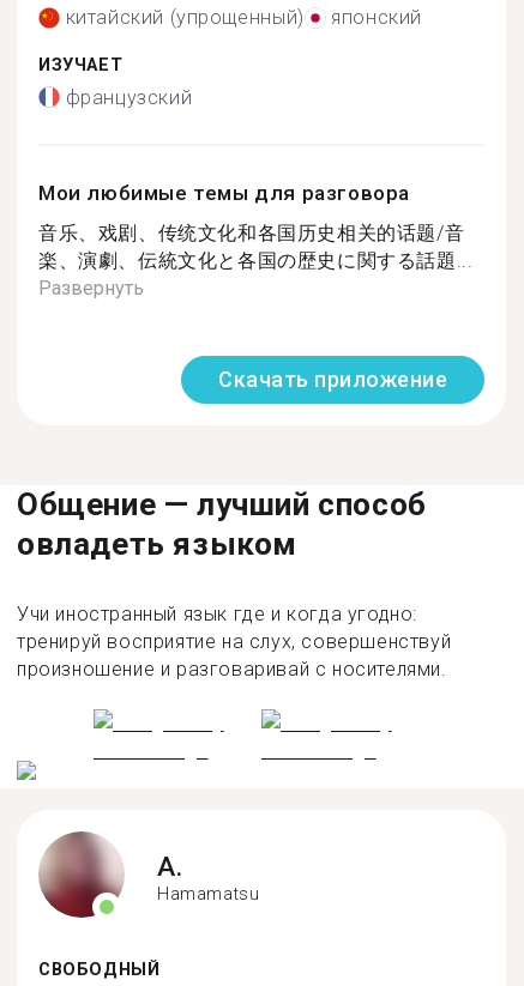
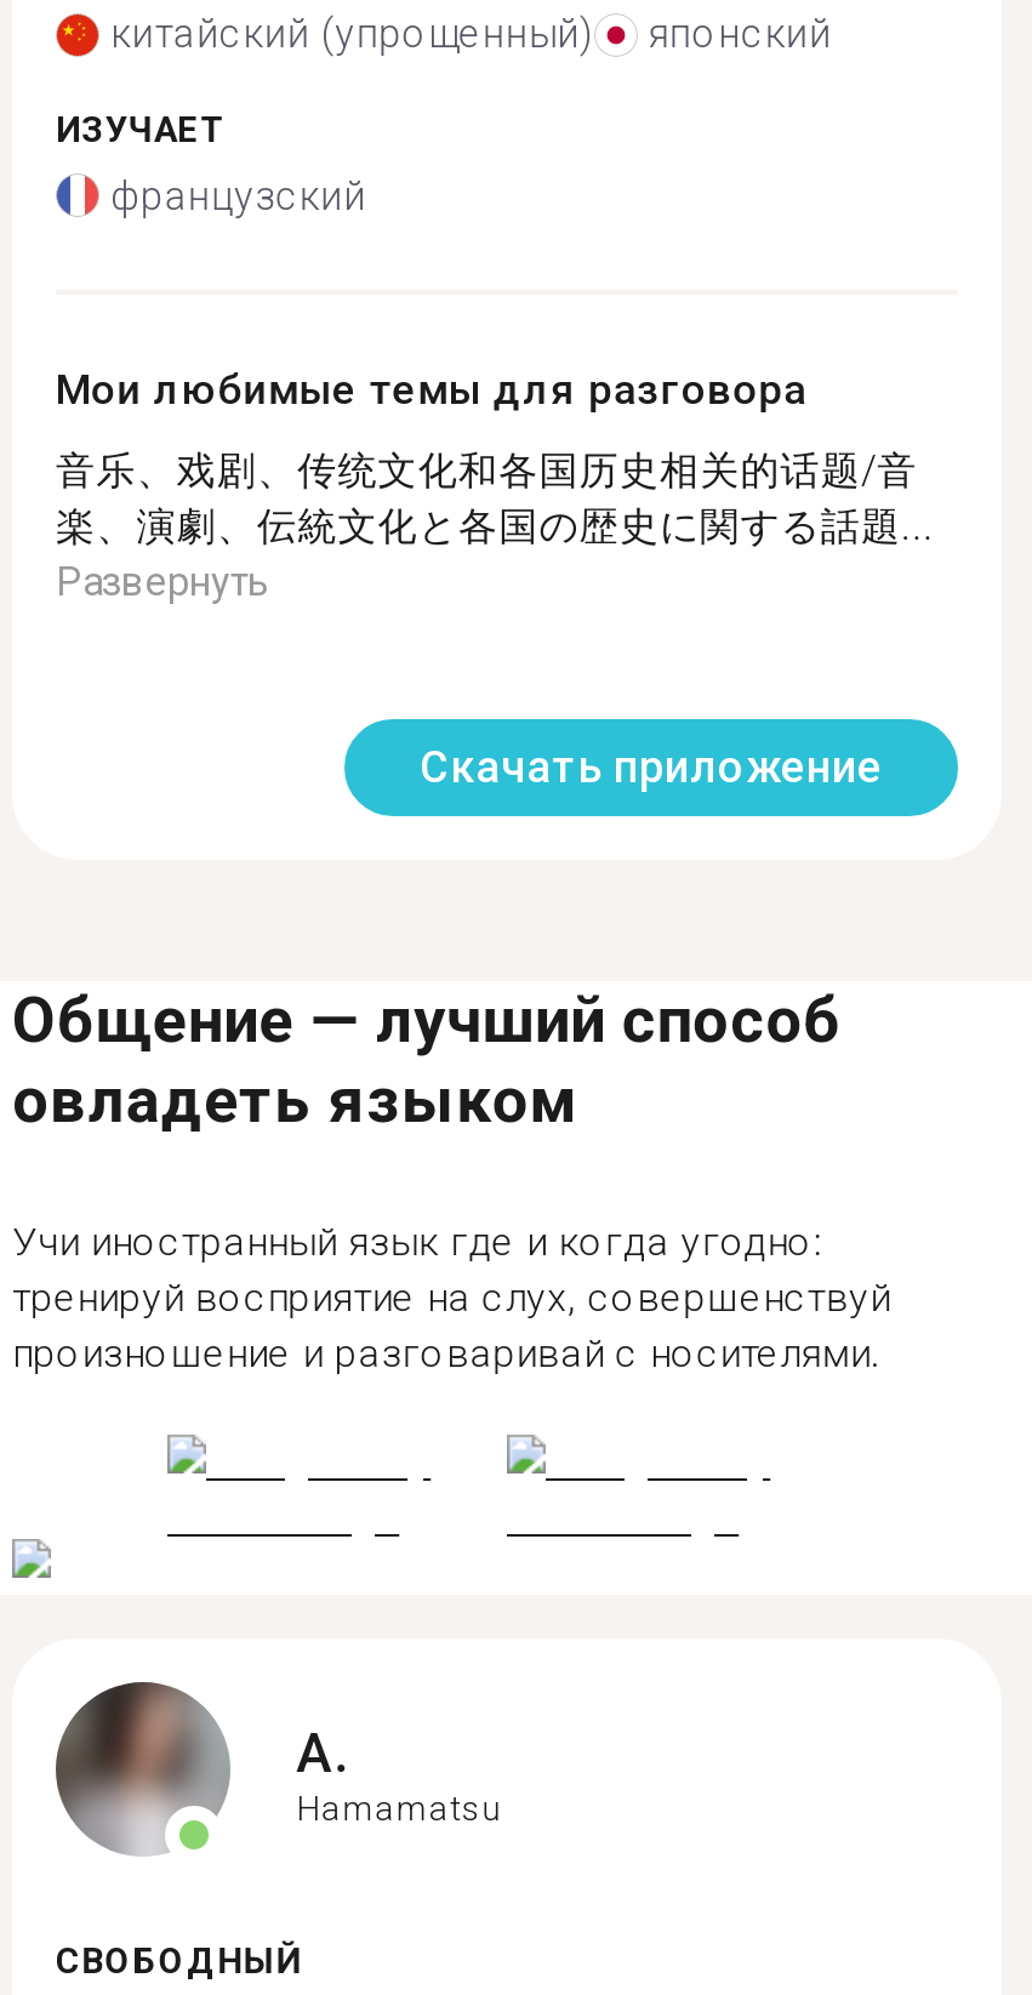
[40,831,124,919] [image] -> [56,1685,230,1857] [image]

